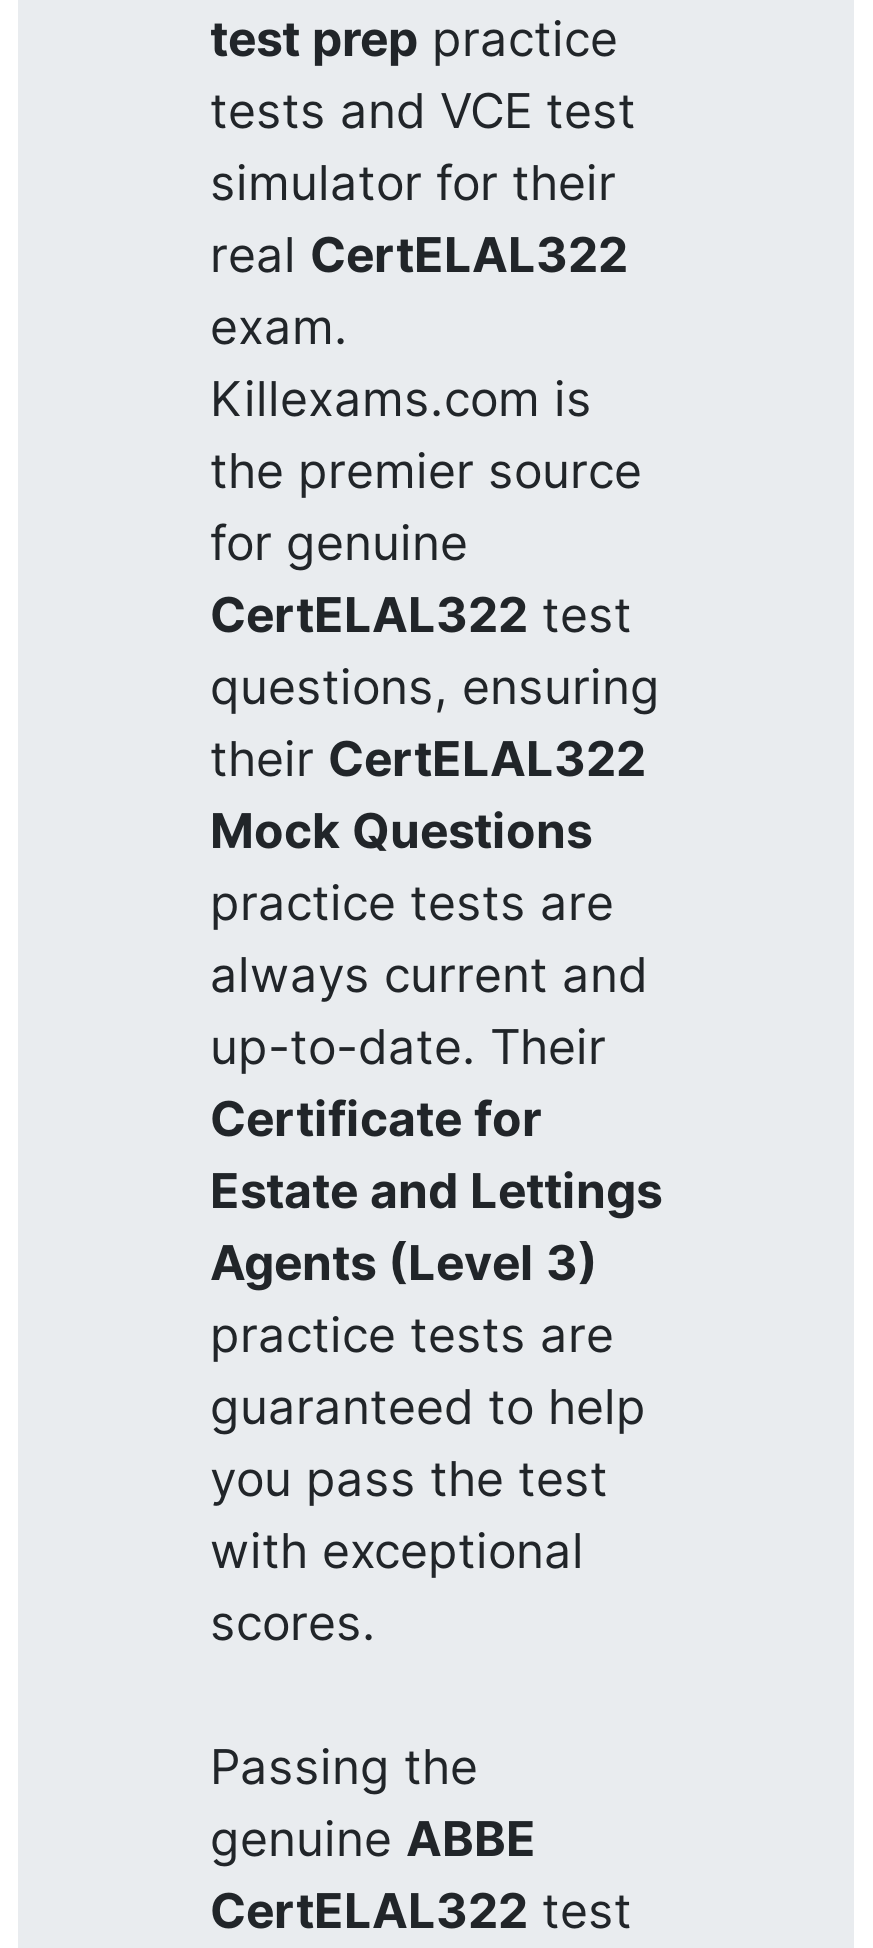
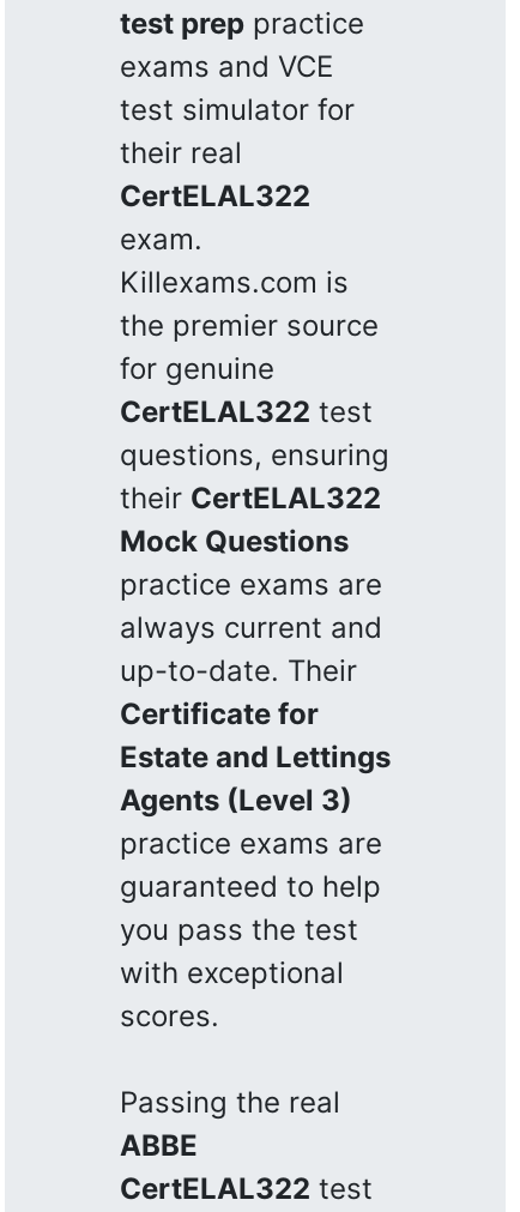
[210,81,636,283] tests and VCE test | simulator for their | real CertELAL322 -> [120,49,355,213] exams and VCE | test simulator for | their real | CertELAL322
[210,873,614,931] practice tests are -> [120,566,382,601] practice exams are
[210,1305,614,1363] practice tests are -> [120,825,382,860] practice exams are
[210,1737,536,1867] Passing the | genuine ABBE -> [120,1084,340,1162] Passing the real | ABBE

